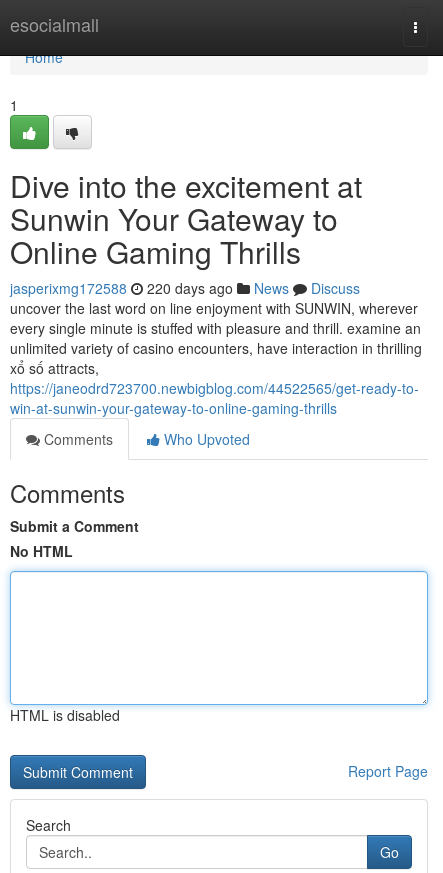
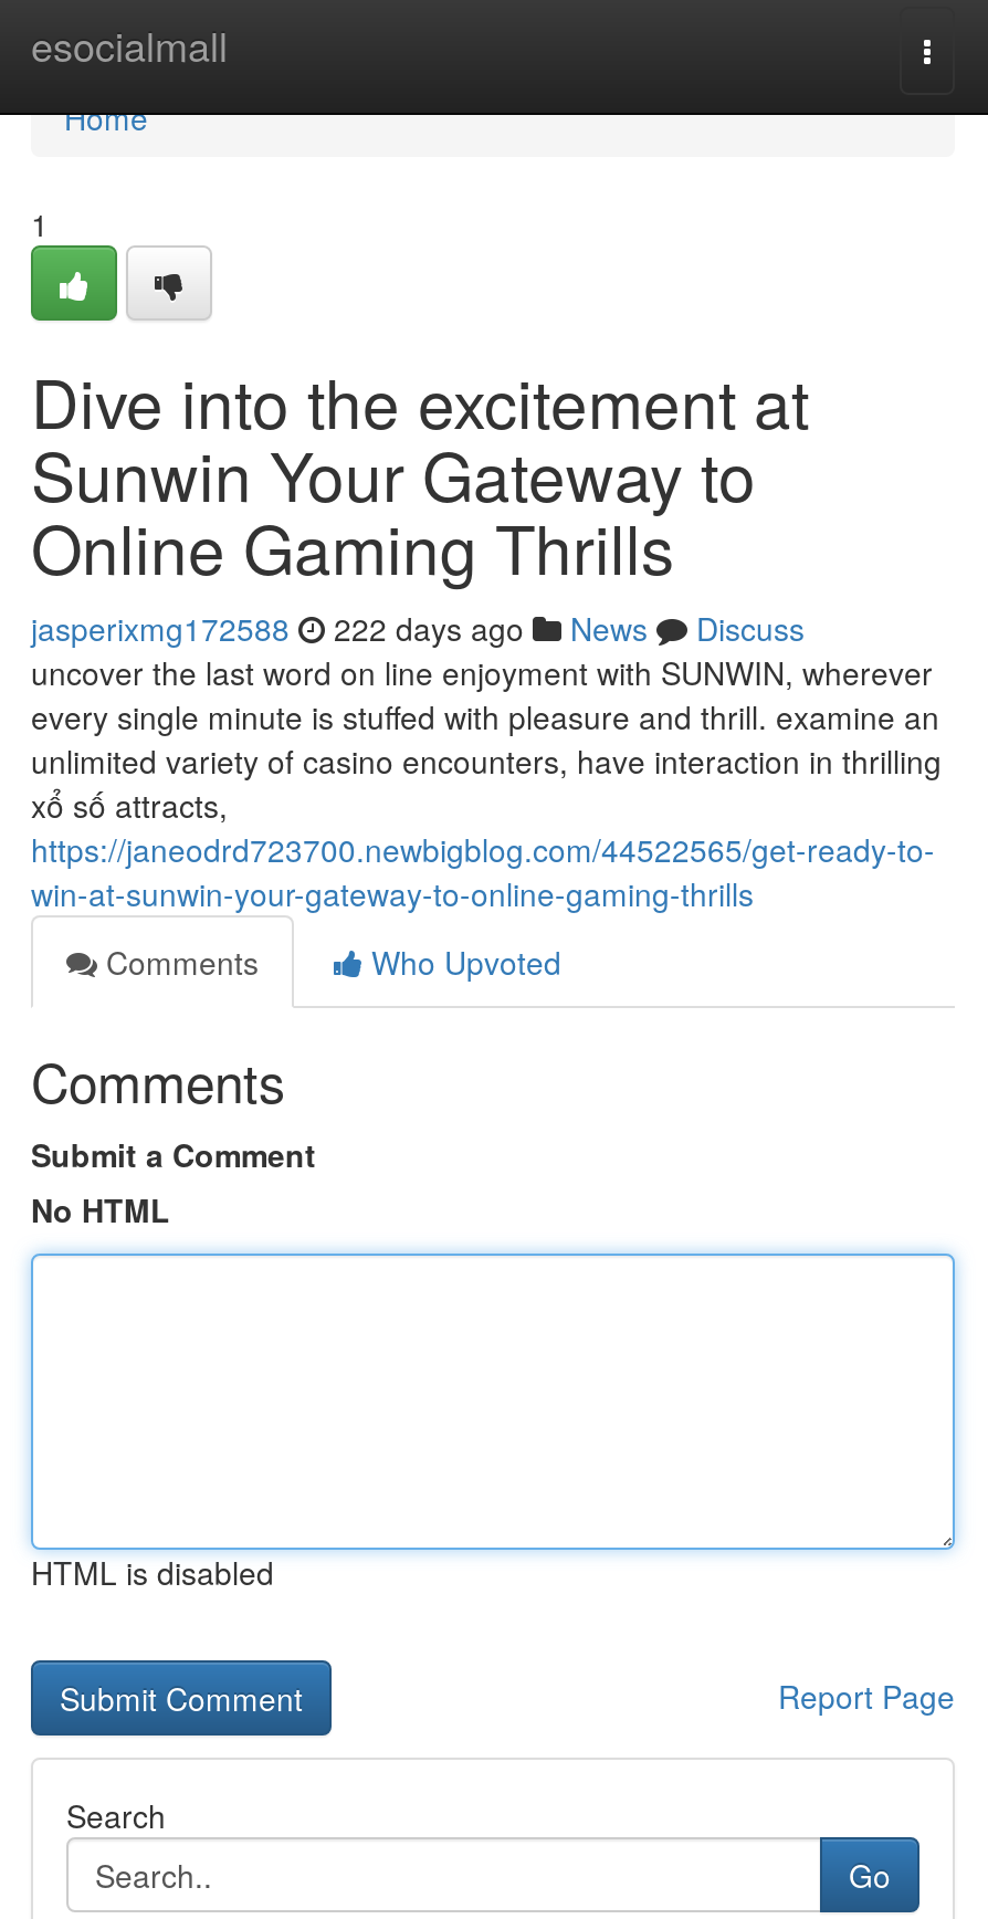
[10,278,360,298] jasperixmg172588 220 days ago News Discuss -> [31,606,805,650] jasperixmg172588 222 days ago News Discuss

